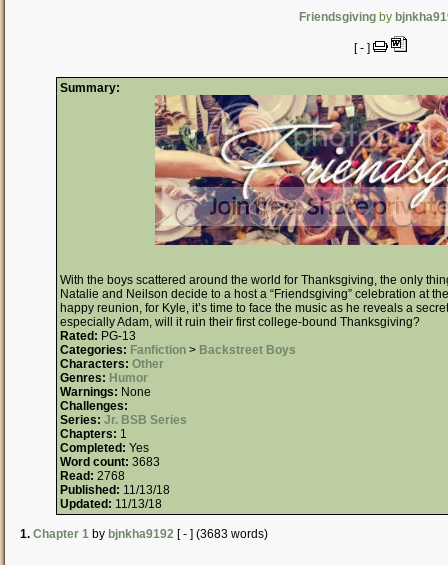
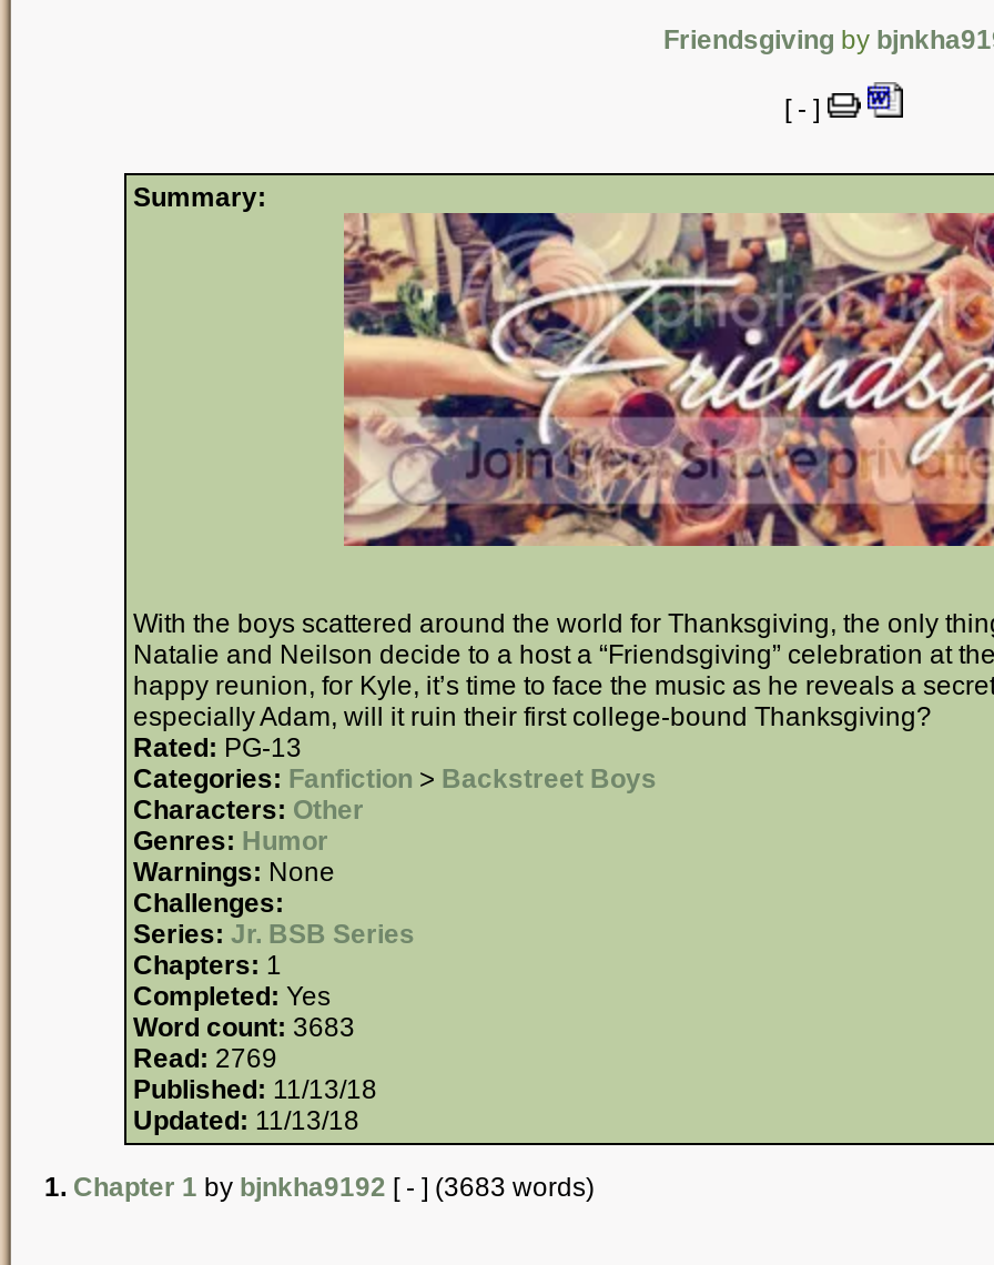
[60,469,125,483] Read: 2768 -> [133,1043,277,1074] Read: 2769

